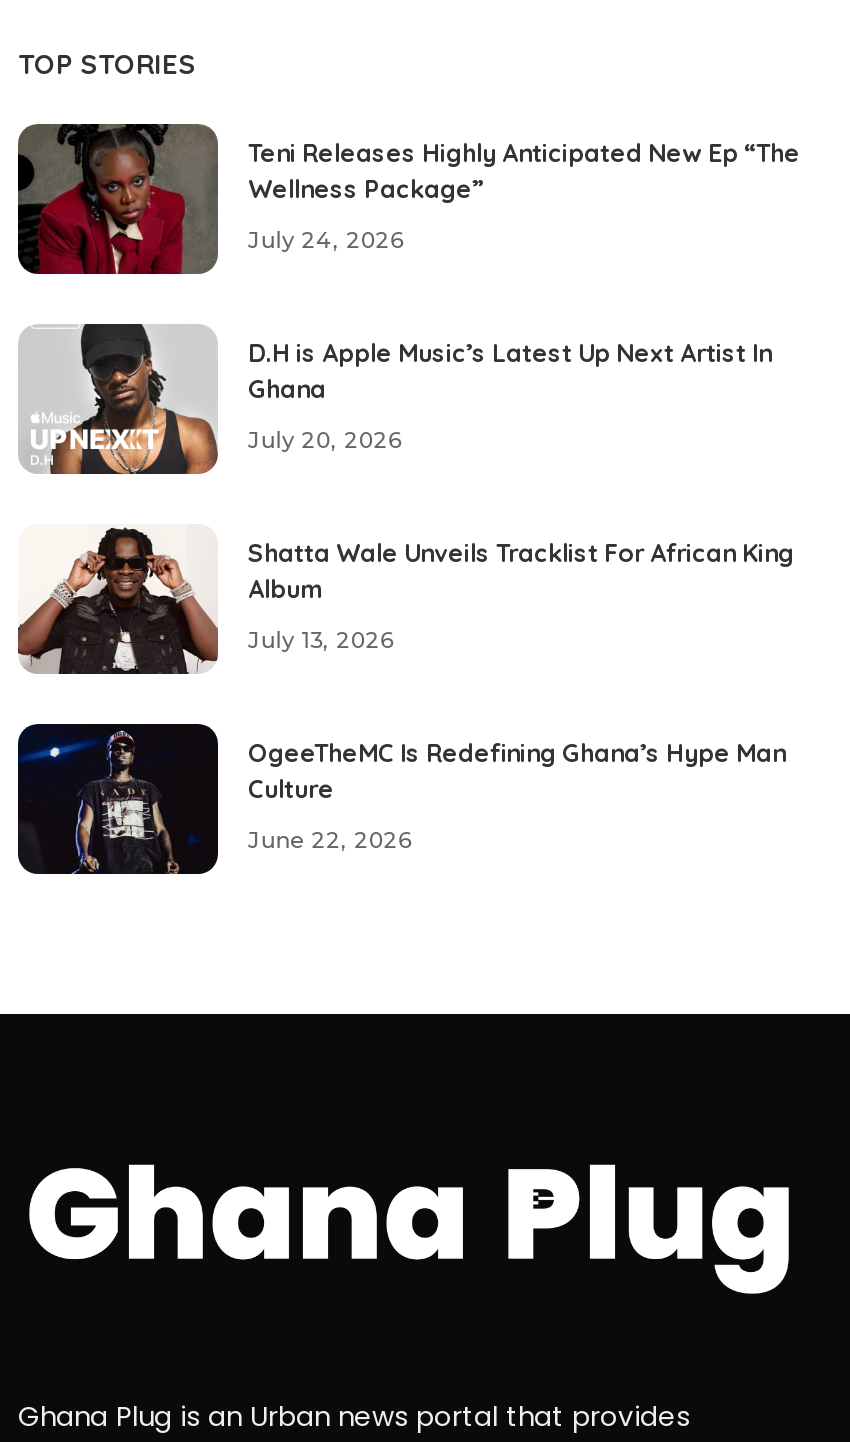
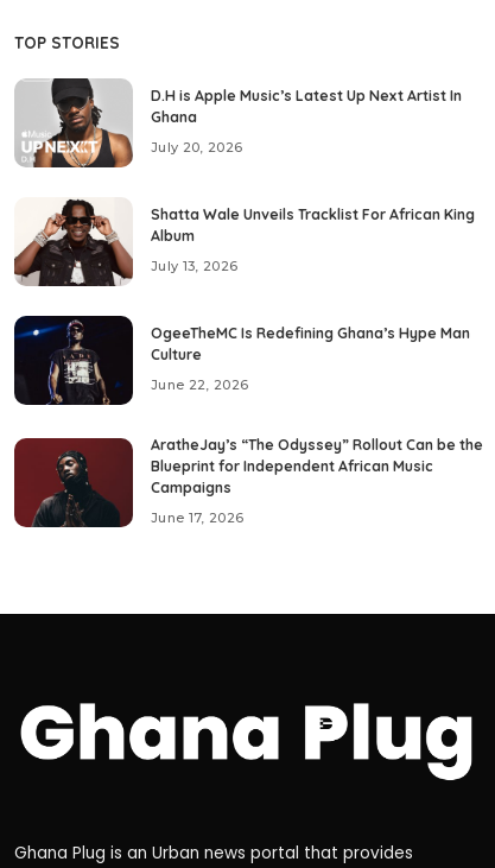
[16,122,800,276] [image] | Teni Releases Highly Anticipated New Ep “The | Wellness Package” | July 24, 2026 -> none
moved [24,326,794,853] -> [18,80,475,392]: [image] | D.H is Apple Music’s Latest Up Next Artist In | Ghana | ... | Culture | June 22, 2026
none -> [13,436,483,531] [image] | AratheJay’s “The Odyssey” Rollout Can be the | Blueprint for Independent African Music | Campaigns | June 17, 2026

